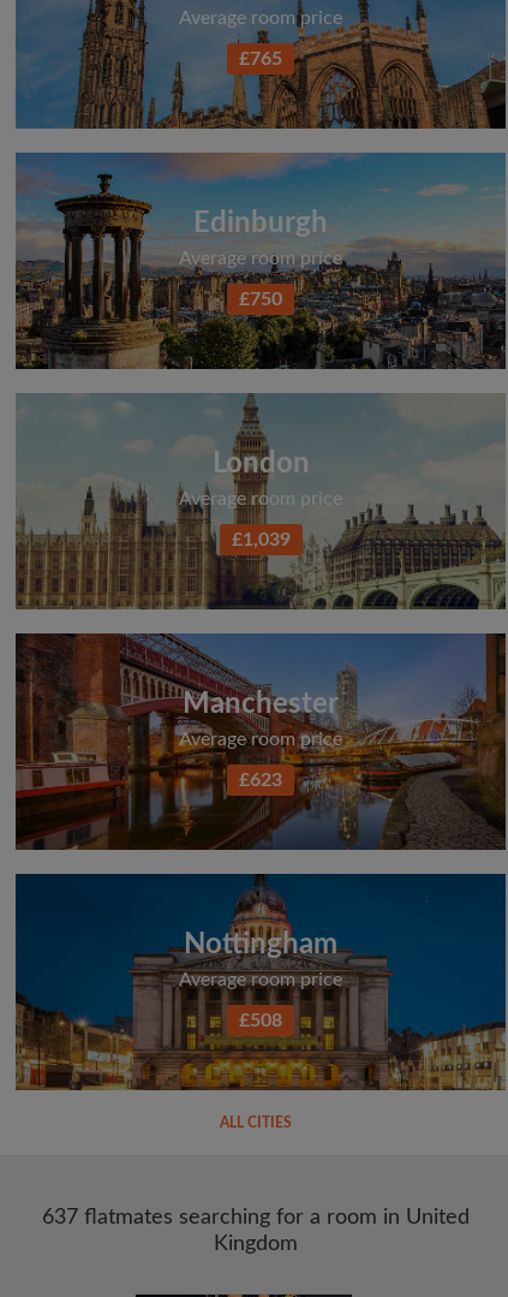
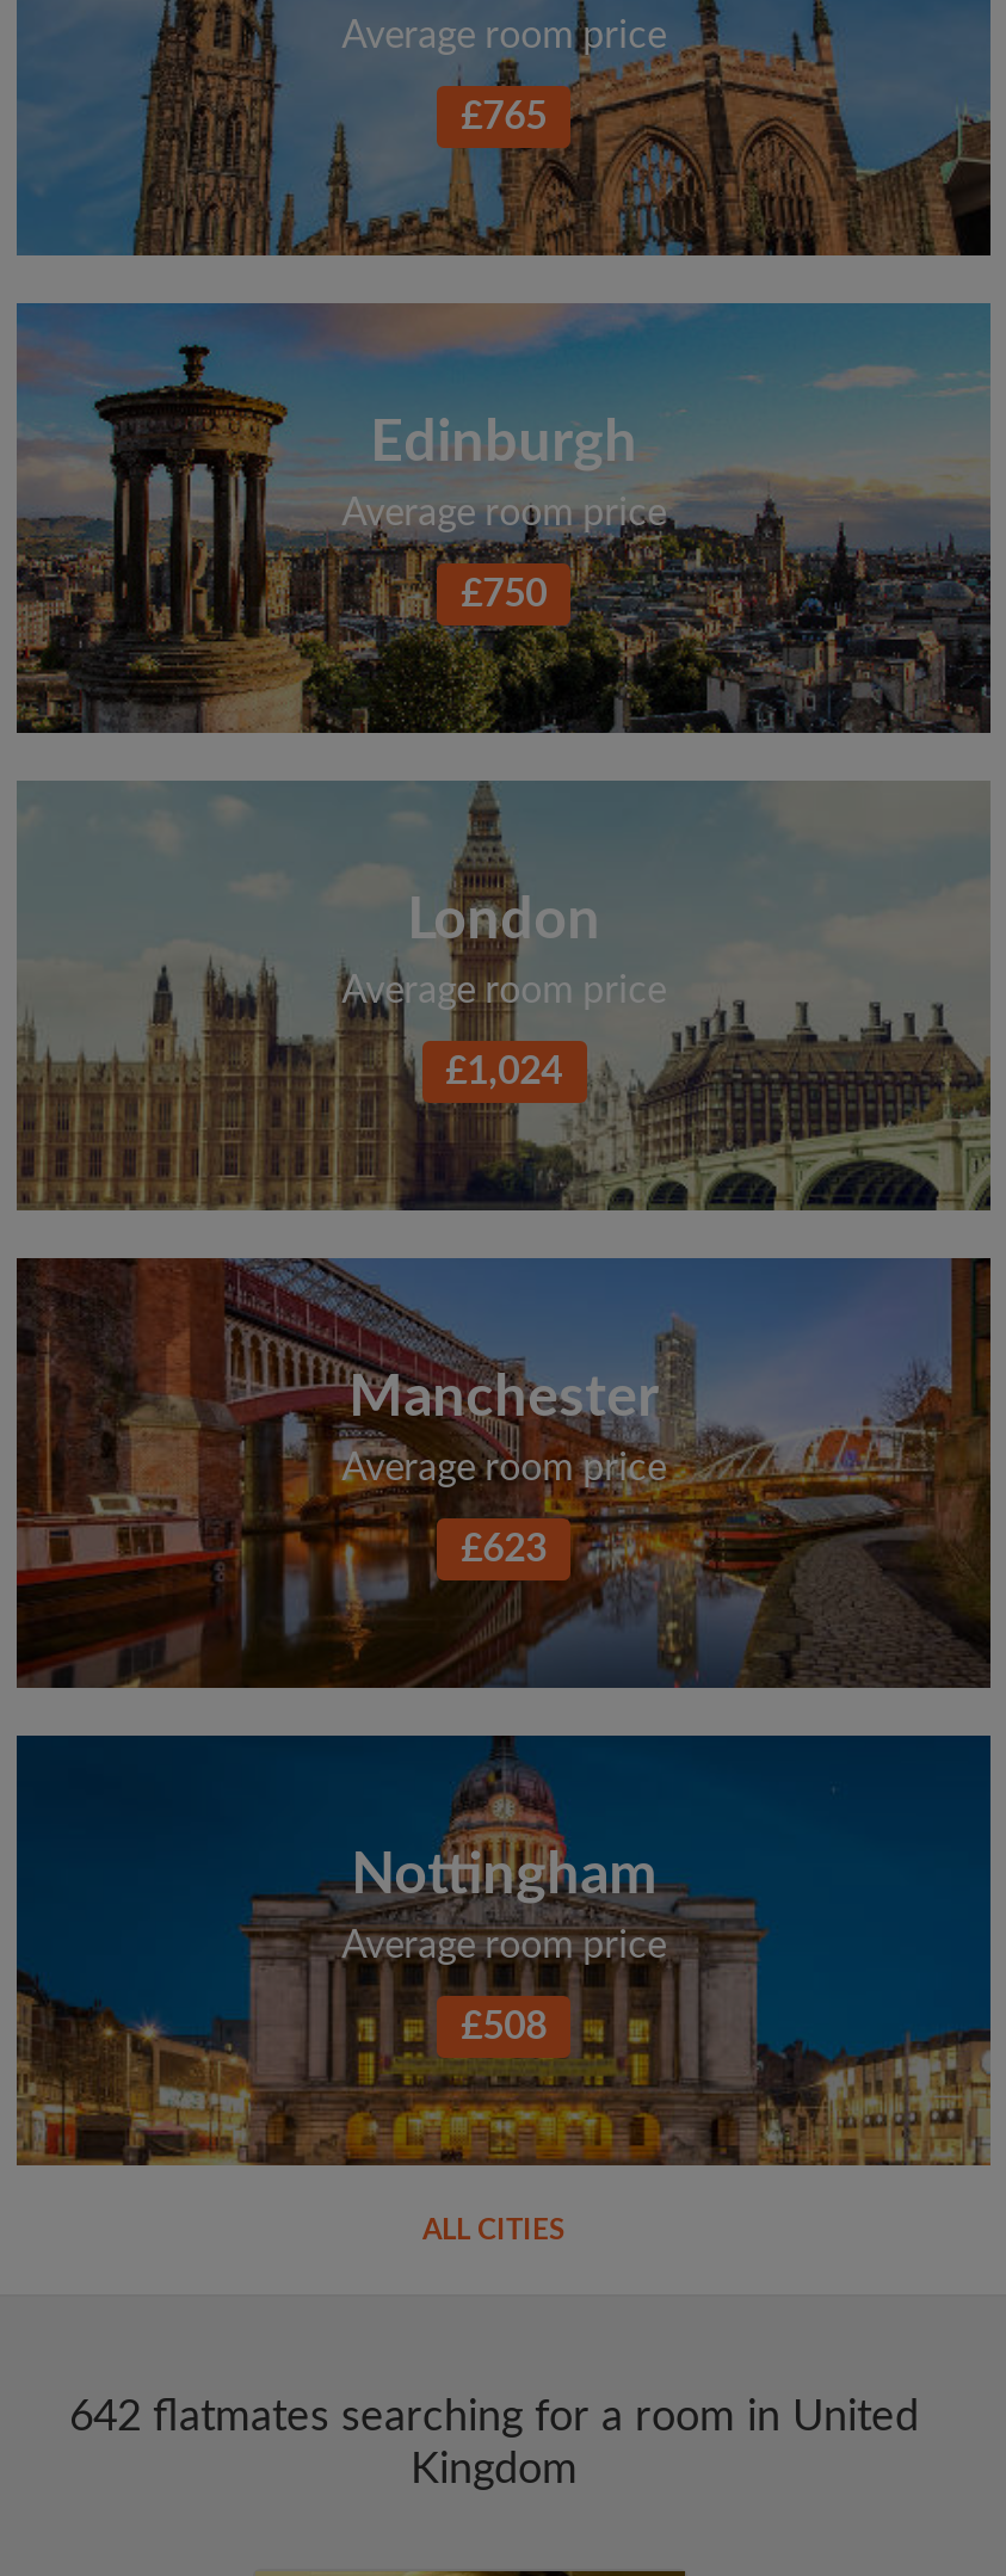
[231,530,290,550] £1,039 -> [445,1054,562,1092] £1,024
[42,1207,470,1229] 637 flatmates searching for a room in United -> [69,2398,919,2441] 642 flatmates searching for a room in United

